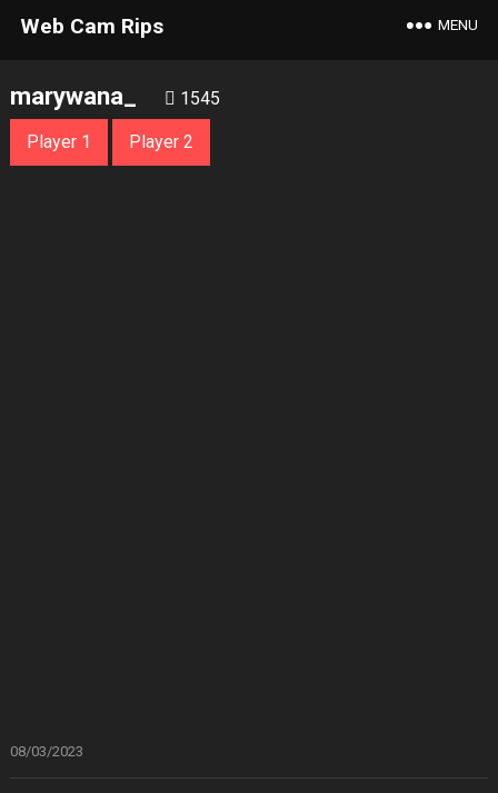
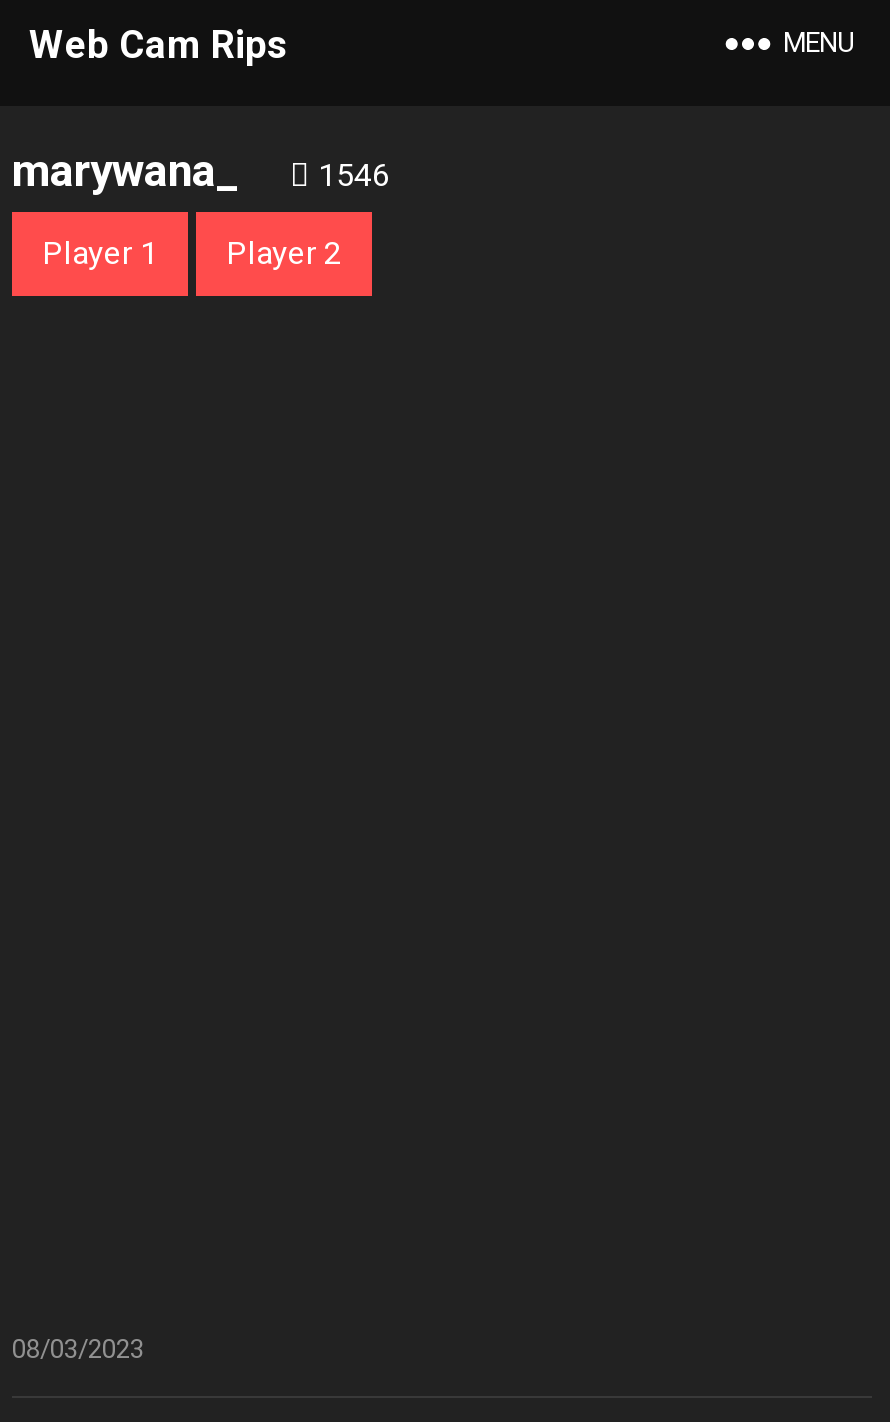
[10,81,220,110] marywana_ 1545 -> [12,144,390,196] marywana_ 1546

